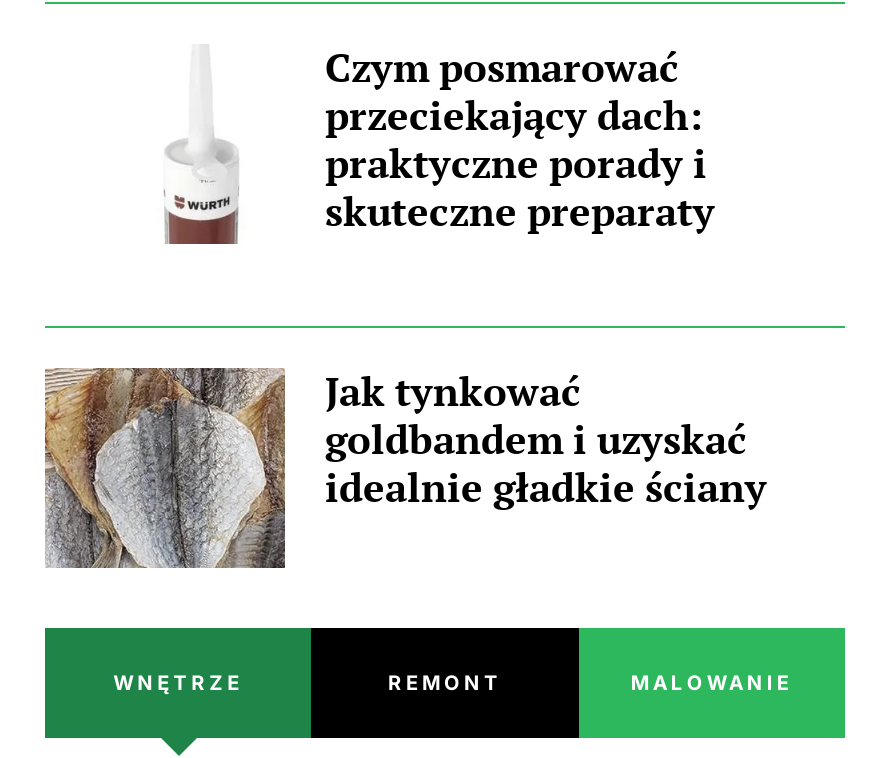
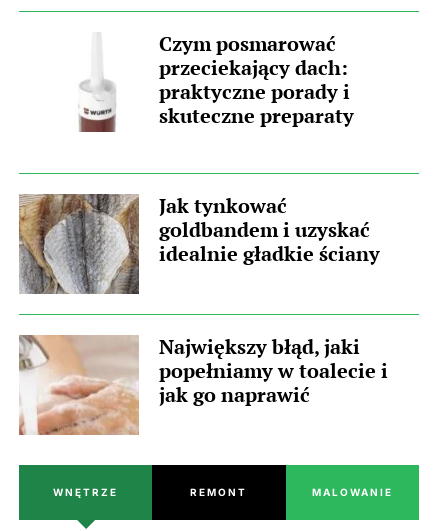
none -> [19,333,388,435] [image] | Największy błąd, jaki | popełniamy w toalecie i | jak go naprawić

